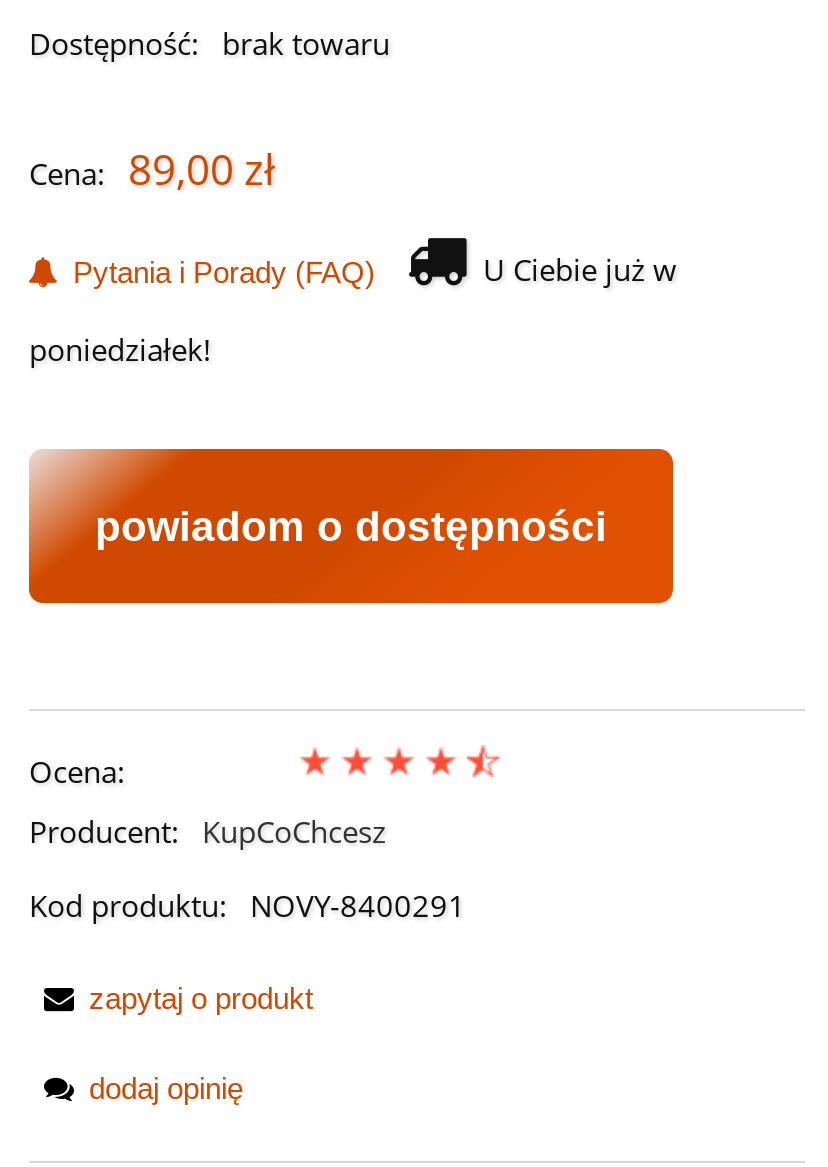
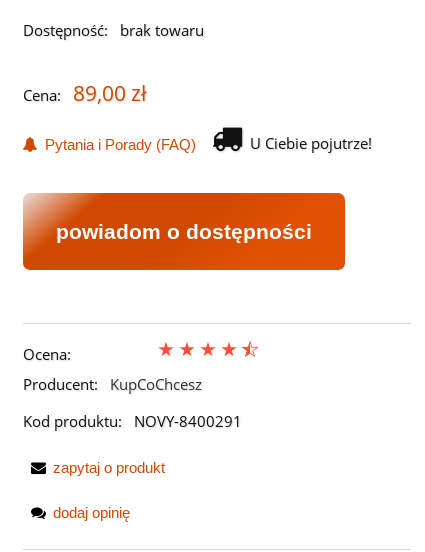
[29,248,677,368] U Ciebie już w | poniedziałek! -> [242,132,372,152] U Ciebie pojutrze!

